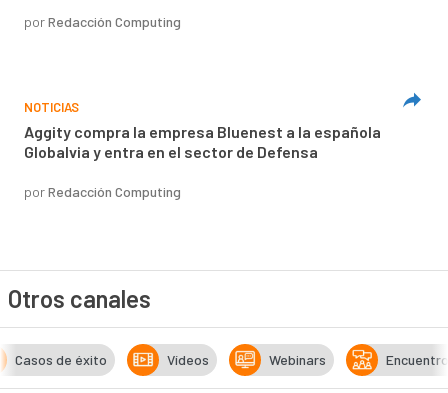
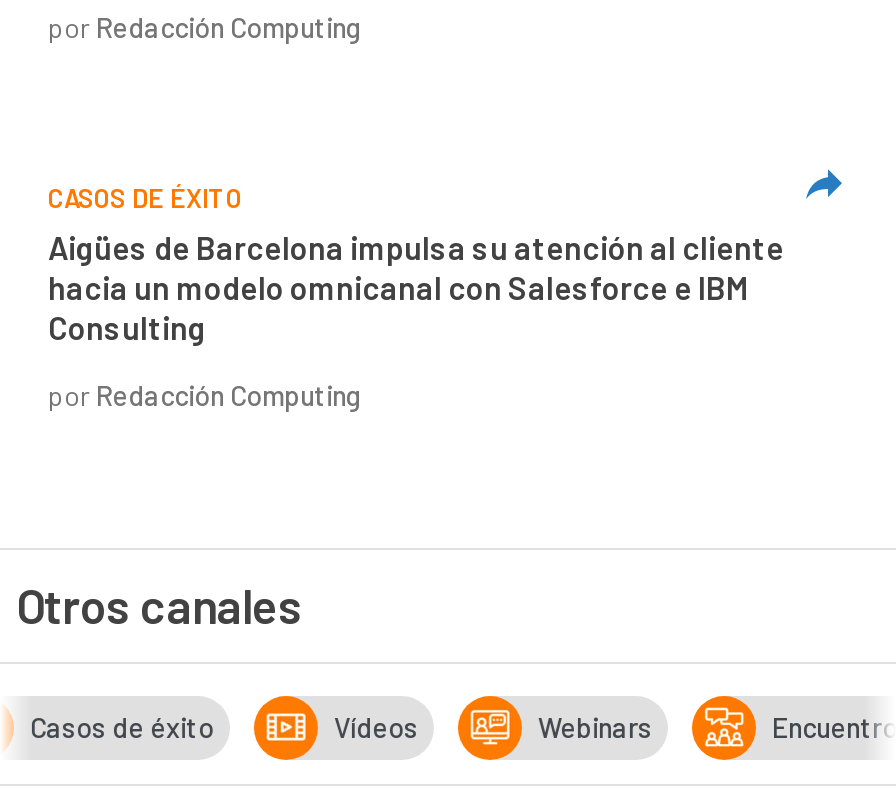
[24,99,381,161] NOTICIAS | Aggity compra la empresa Bluenest a la española | Globalvia y entra en el sector de Defensa -> [48,182,784,346] CASOS DE ÉXITO | Aigües de Barcelona impulsa su atención al cliente | hacia un modelo omnicanal con Salesforce e IBM | Consulting

